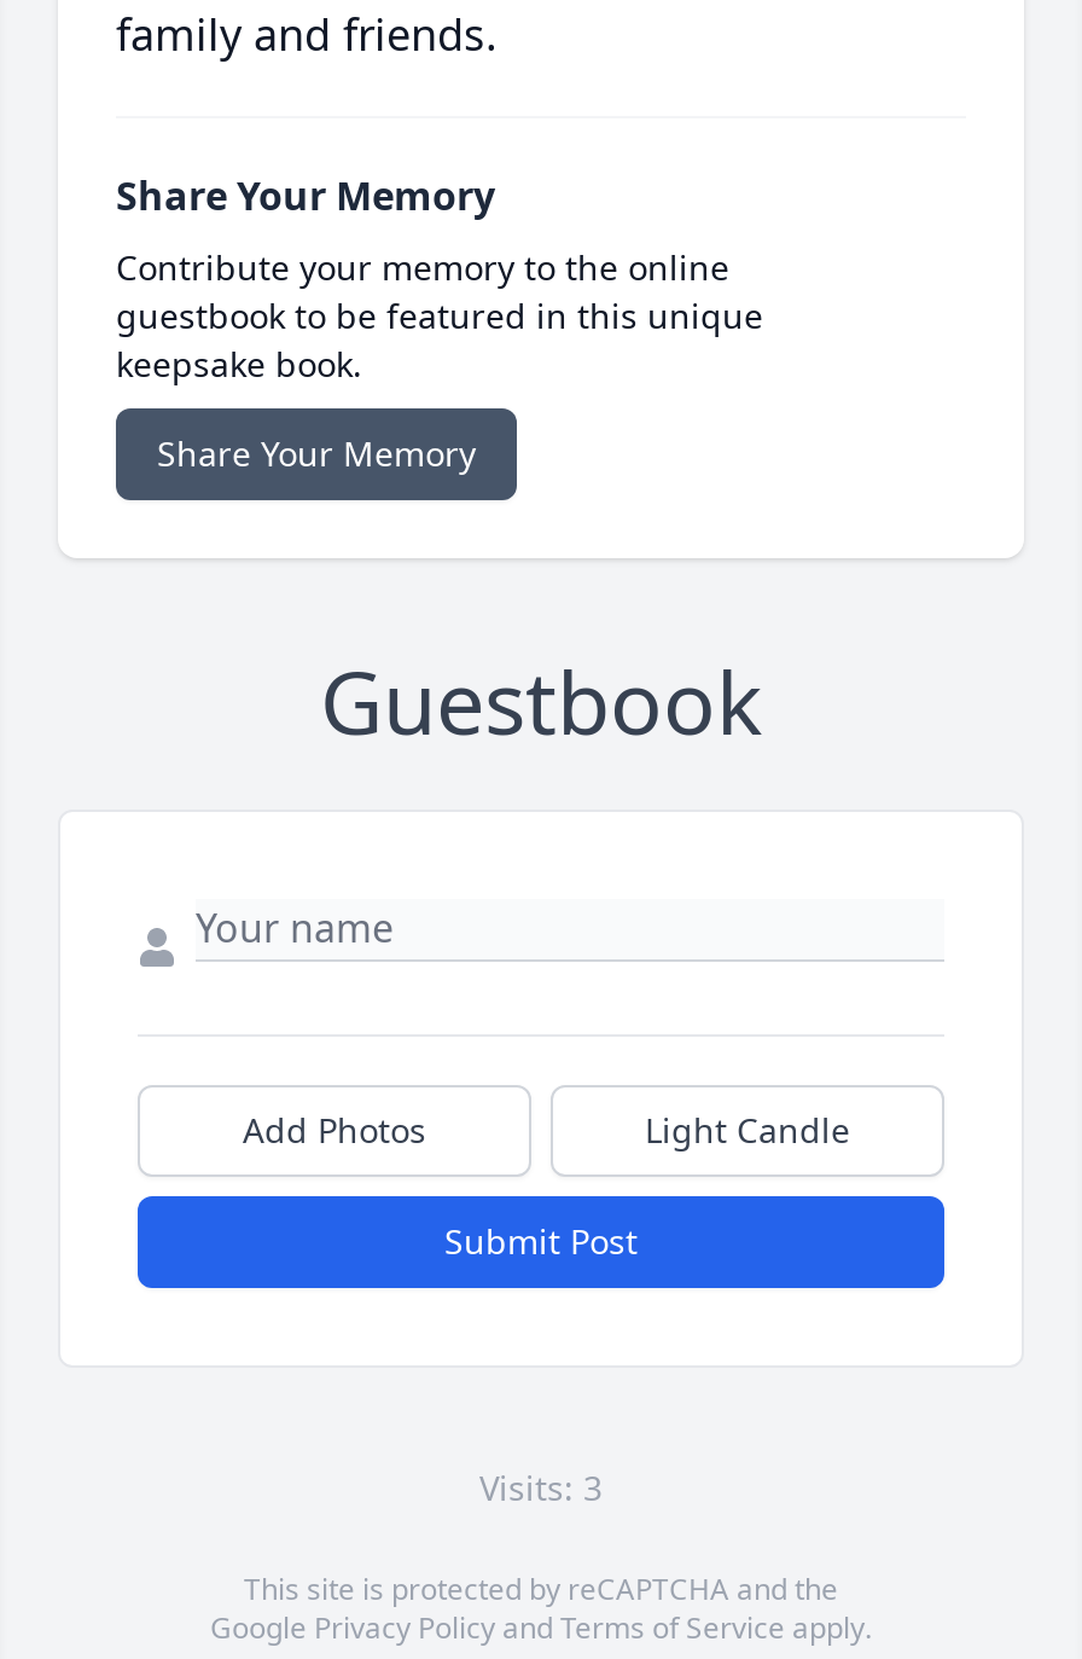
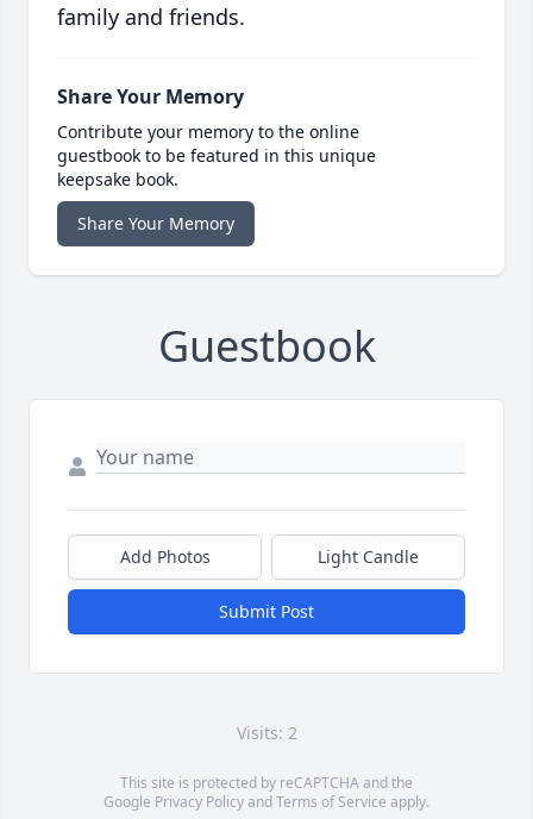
[479,1465,603,1511] Visits: 3 -> [236,722,297,744] Visits: 2

